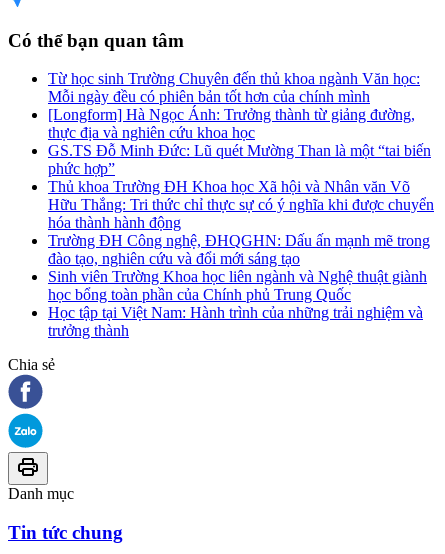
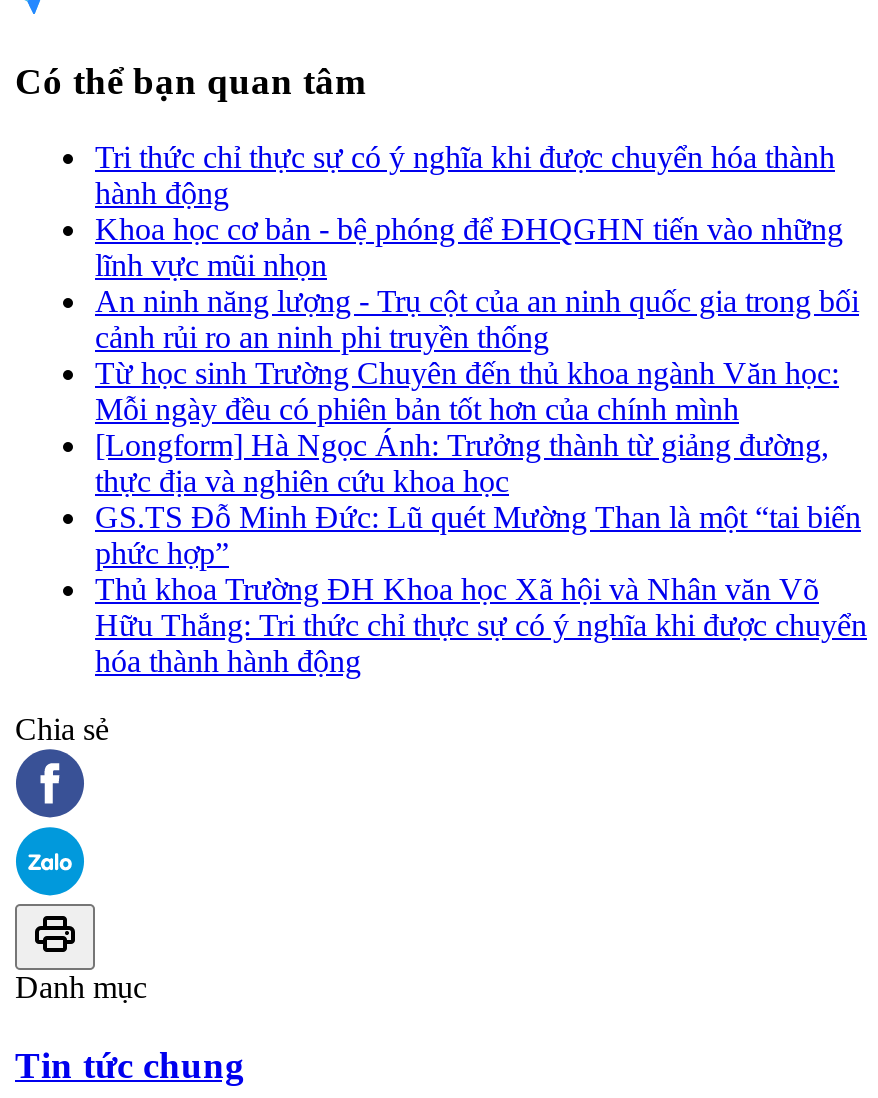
none -> [95,140,859,354] Tri thức chỉ thực sự có ý nghĩa khi được chuyển hóa thành | hành động | Khoa học cơ bản - bệ phóng để ĐHQGHN tiến vào những | lĩnh vực mũi nhọn | An ninh năng lượng - Trụ cột của an ninh quốc gia trong bối | cảnh rủi ro an ninh phi truyền thống
moved [48,70,434,231] -> [95,356,867,678]: Từ học sinh Trường Chuyên đến thủ khoa ngành Văn học: | Mỗi ngày đều có phiên bản tốt hơn của chính mình | [Longform] Hà Ngọc Ánh: Trưởng thành từ giảng đường, | ... | Hữu Thắng: Tri thức chỉ thực sự có ý nghĩa khi được chuyển | hóa thành hành động
[48,232,430,339] Trường ĐH Công nghệ, ĐHQGHN: Dấu ấn mạnh mẽ trong | đào tạo, nghiên cứu và đổi mới sáng tạo | Sinh viên Trường Khoa học liên ngành và Nghệ thuật giành | học bổng toàn phần của Chính phủ Trung Quốc | Học tập tại Việt Nam: Hành trình của những trải nghiệm và | trưởng thành -> none

